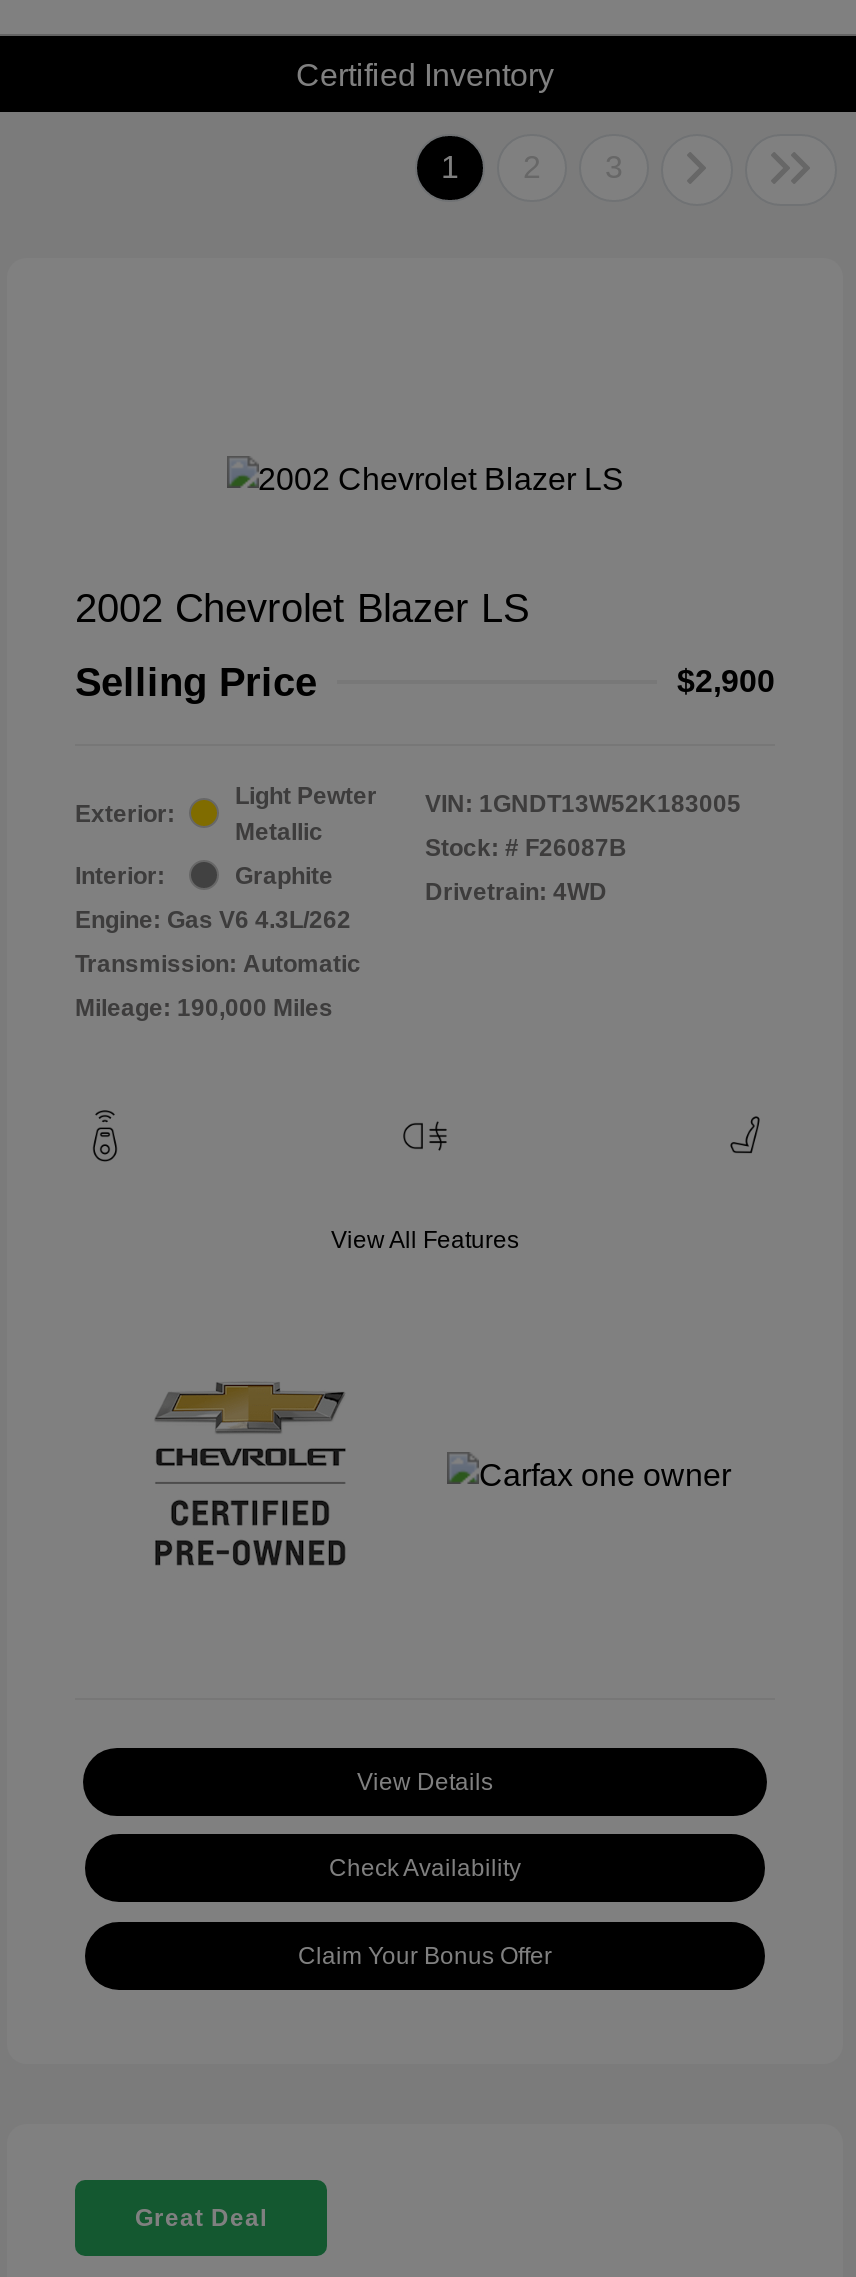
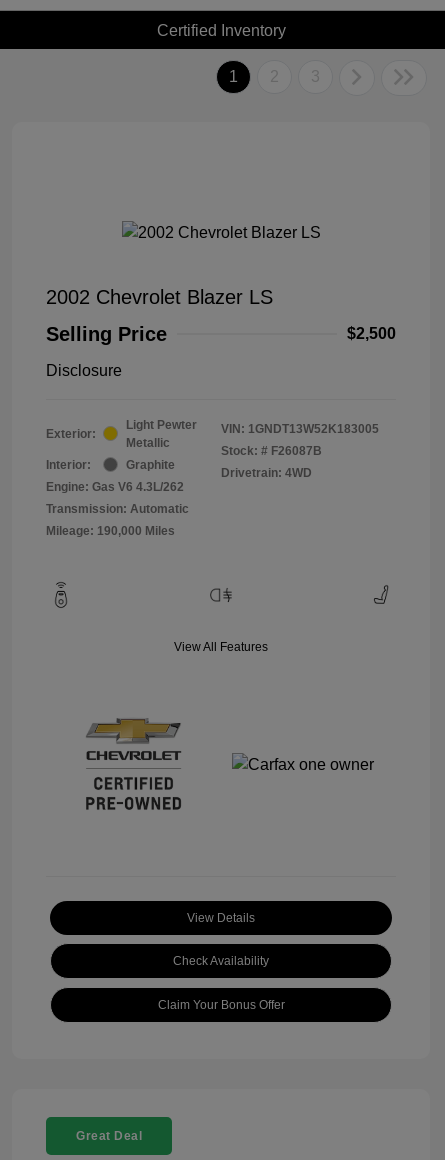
[677,664,775,698] $2,900 -> [46,325,396,379] $2,500 | Disclosure

